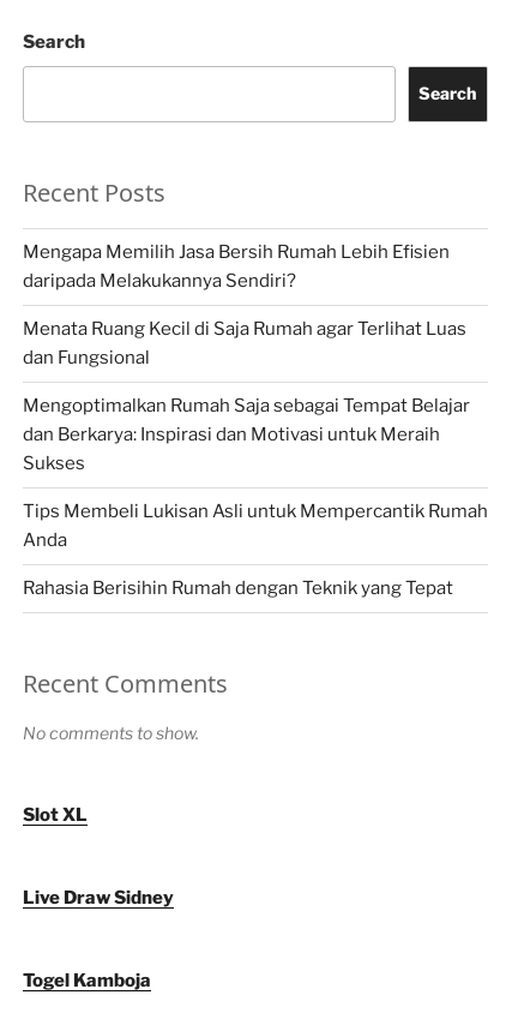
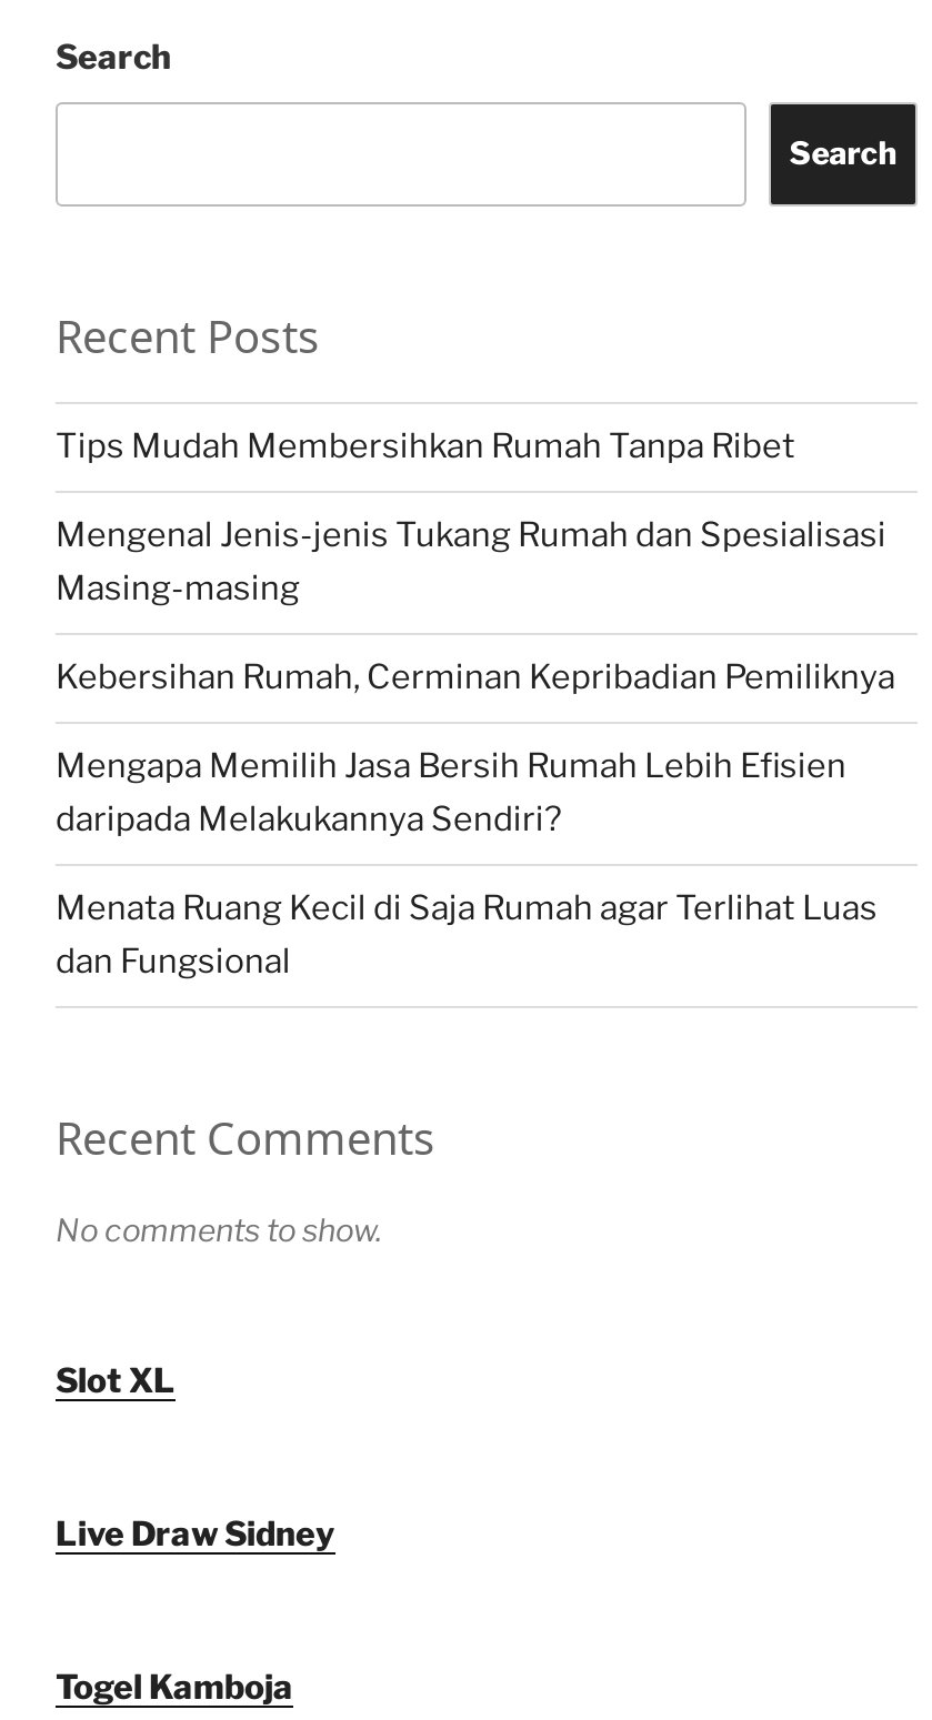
none -> [56,427,895,698] Tips Mudah Membersihkan Rumah Tanpa Ribet | Mengenal Jenis-jenis Tukang Rumah dan Spesialisasi | Masing-masing | Kebersihan Rumah, Cerminan Kepribadian Pemiliknya
moved [23,241,466,369] -> [56,747,878,982]: Mengapa Memilih Jasa Bersih Rumah Lebih Efisien | daripada Melakukannya Sendiri? | Menata Ruang Kecil di Saja Rumah agar Terlihat Luas | dan Fungsional
[23,395,488,599] Mengoptimalkan Rumah Saja sebagai Tempat Belajar | dan Berkarya: Inspirasi dan Motivasi untuk Meraih | Sukses | Tips Membeli Lukisan Asli untuk Mempercantik Rumah | Anda | Rahasia Berisihin Rumah dengan Teknik yang Tepat -> none

